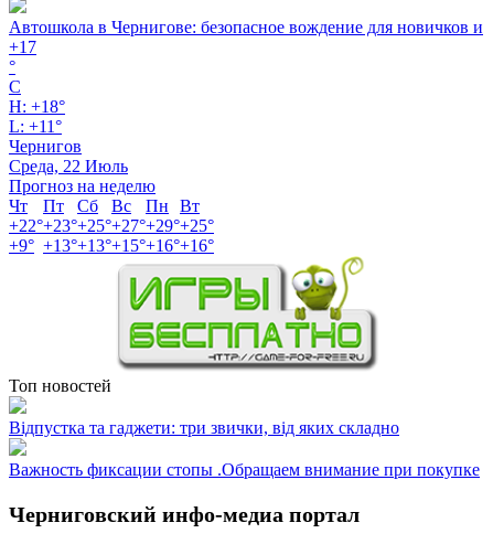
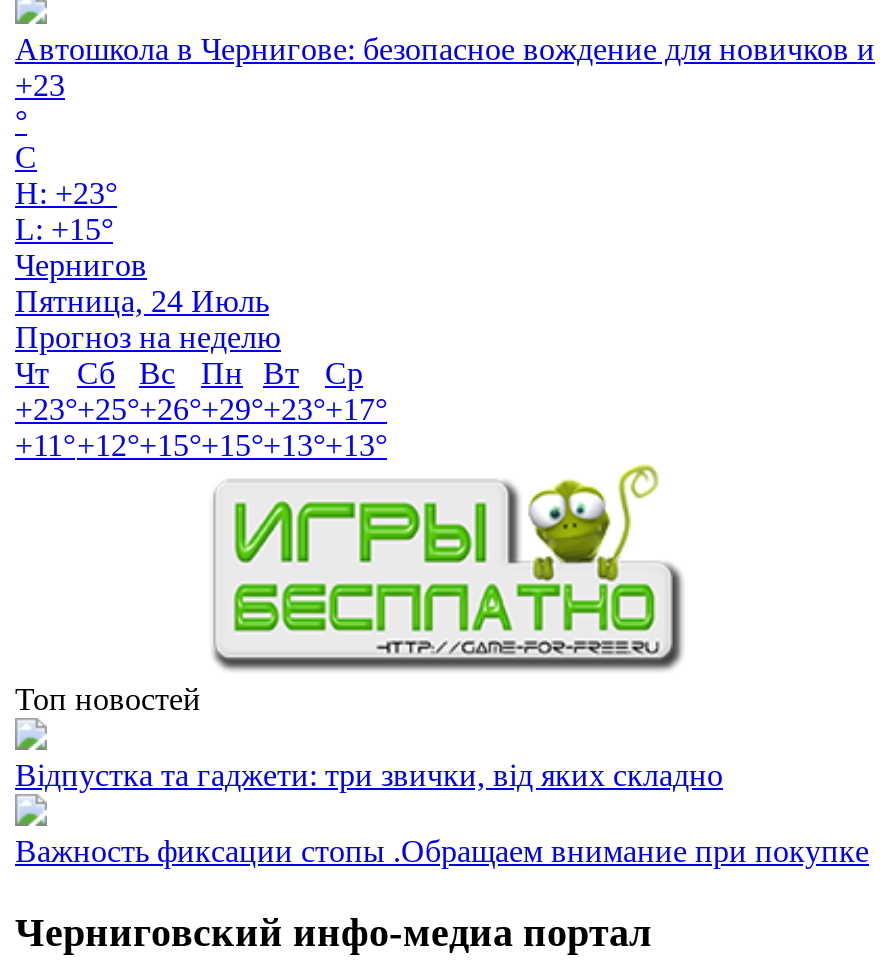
[9,38,36,57] +17 -> [15,69,65,103] +23
[9,97,65,116] H: +18° -> [15,177,117,211] H: +23°
[9,117,62,136] L: +11° -> [15,213,113,247] L: +15°
[9,157,128,176] Среда, 22 Июль -> [15,285,269,319] Пятница, 24 Июль
[43,197,64,216] Пт -> none
[9,217,214,255] +22°+23°+25°+27°+29°+25° | +9° + 13°+ 13°+ 15°+ 16°+ 16° -> [15,357,387,463] Ср | +23°+25°+26°+29°+23°+17° | +11°+12°+15°+15°+13°+13°

